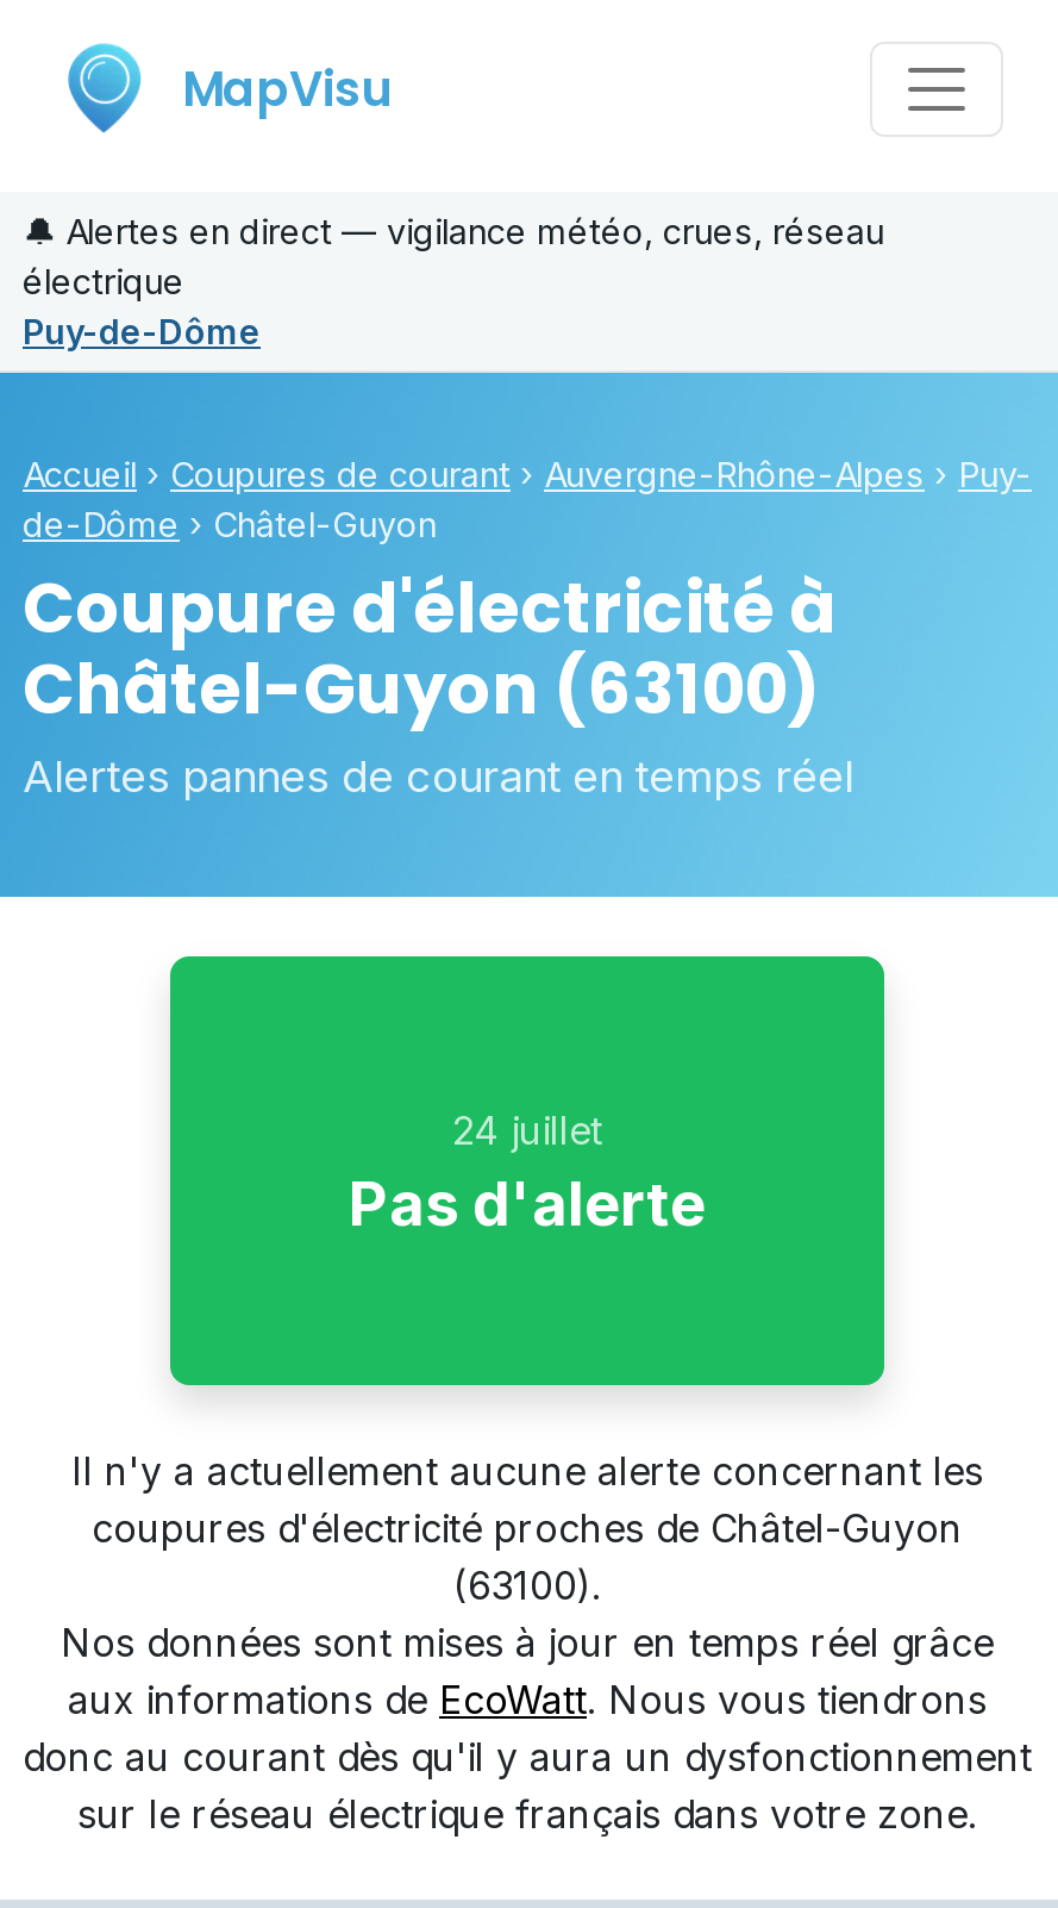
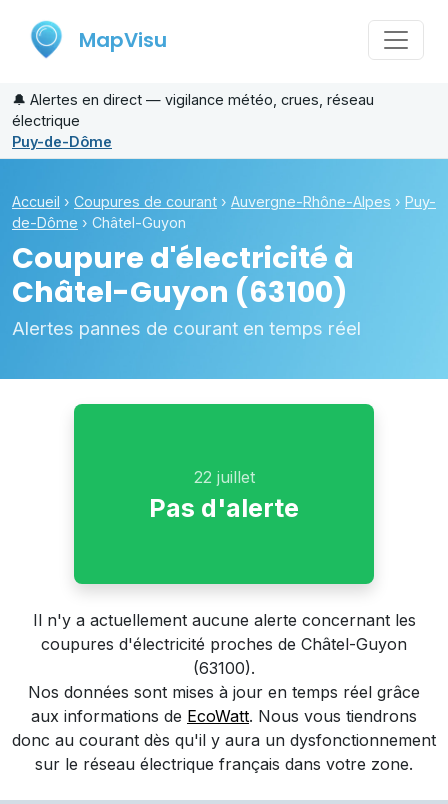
[452,1106,602,1154] 24 juillet -> [193,467,254,487] 22 juillet

